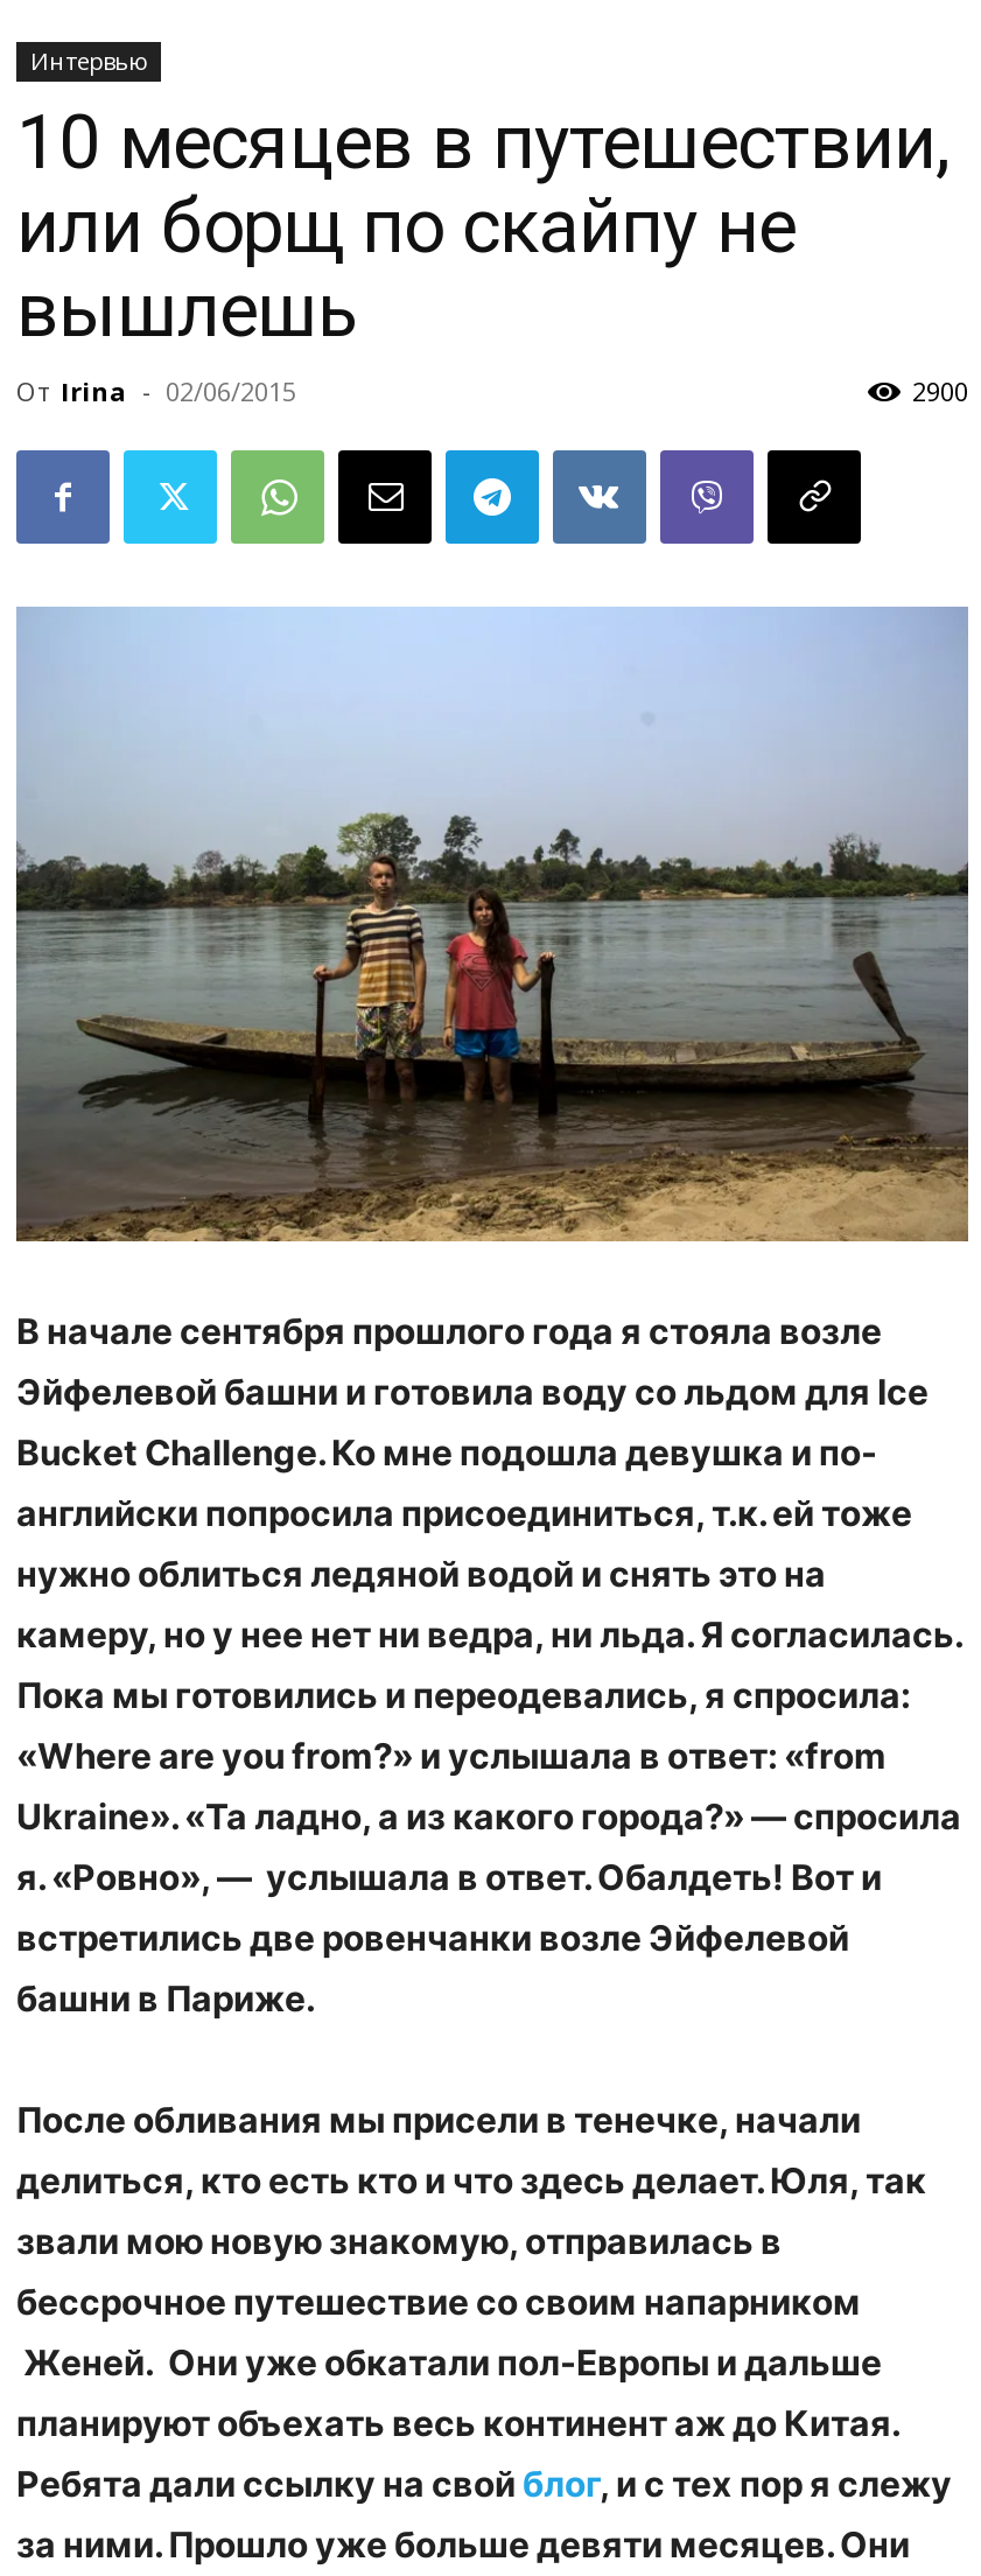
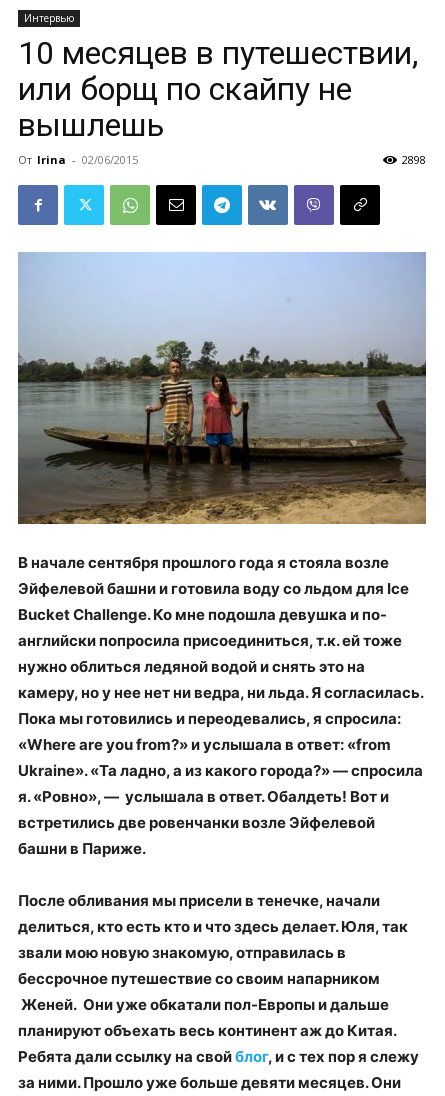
[912,373,968,408] 2900 -> [402,152,426,167] 2898

